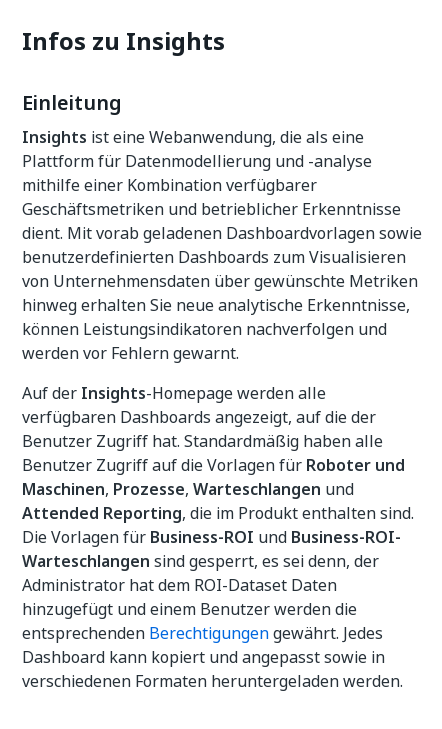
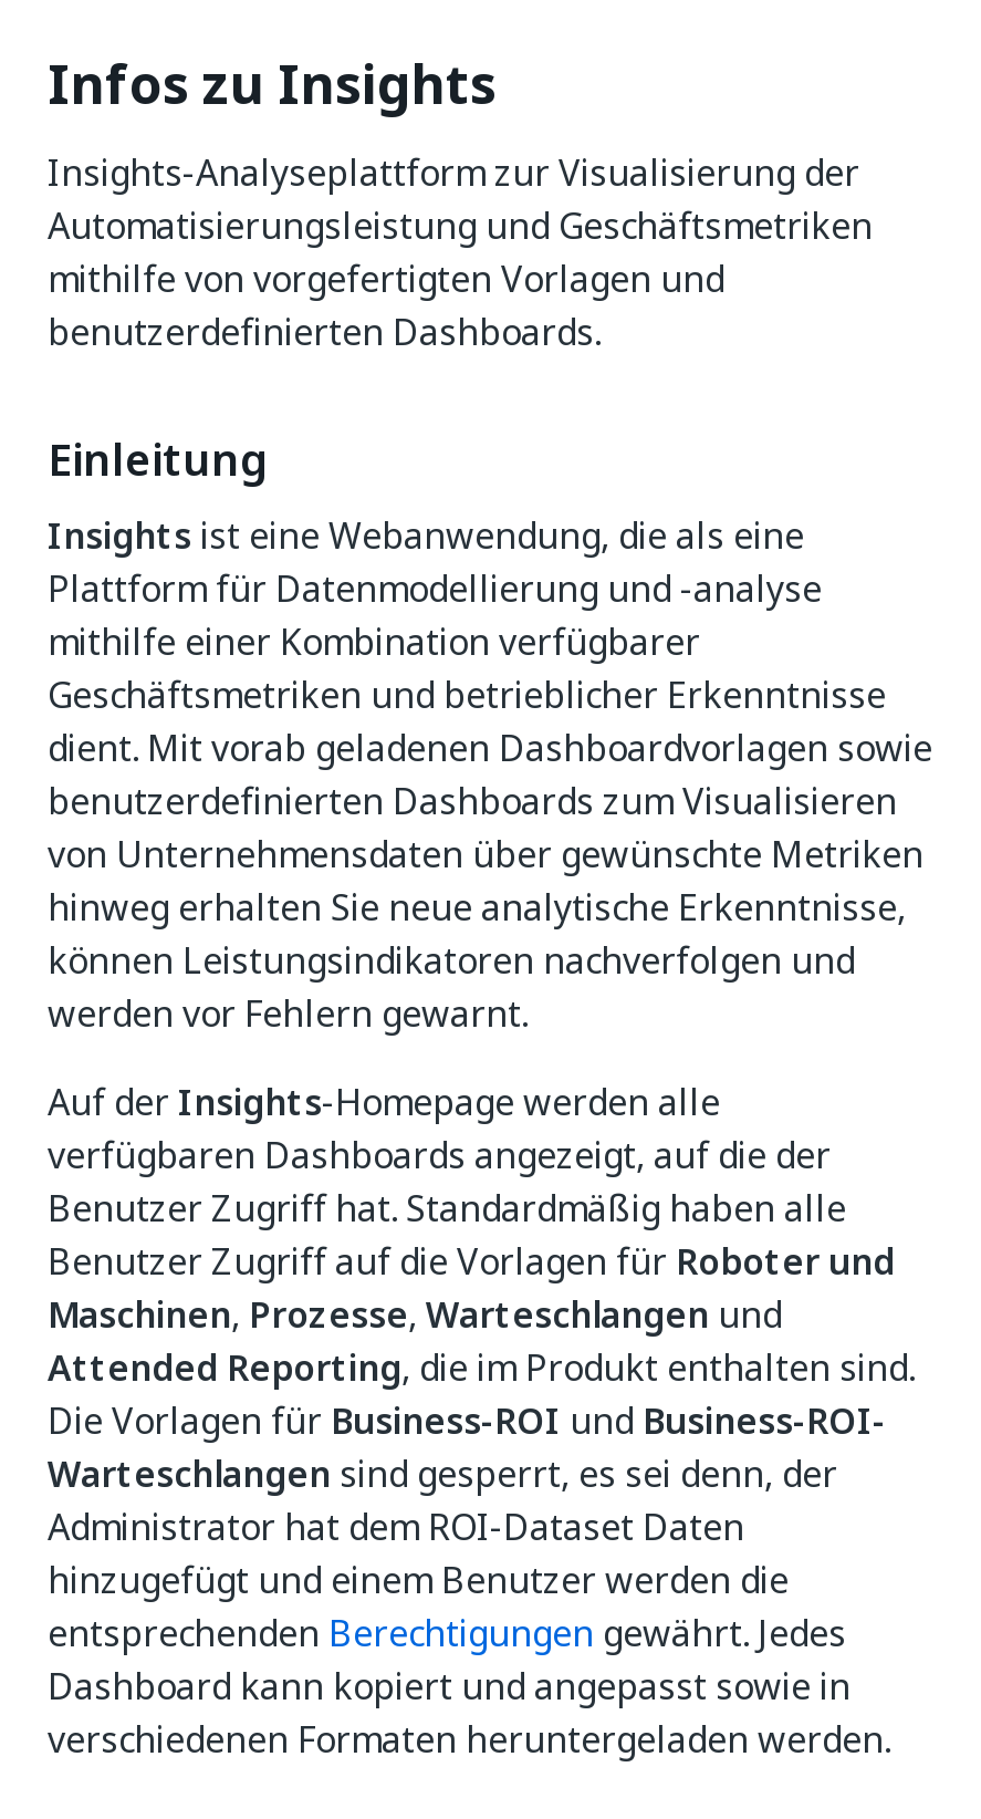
none -> [48,146,873,358] Insights-Analyseplattform zur Visualisierung der | Automatisierungsleistung und Geschäftsmetriken | mithilfe von vorgefertigten Vorlagen und | benutzerdefinierten Dashboards.

